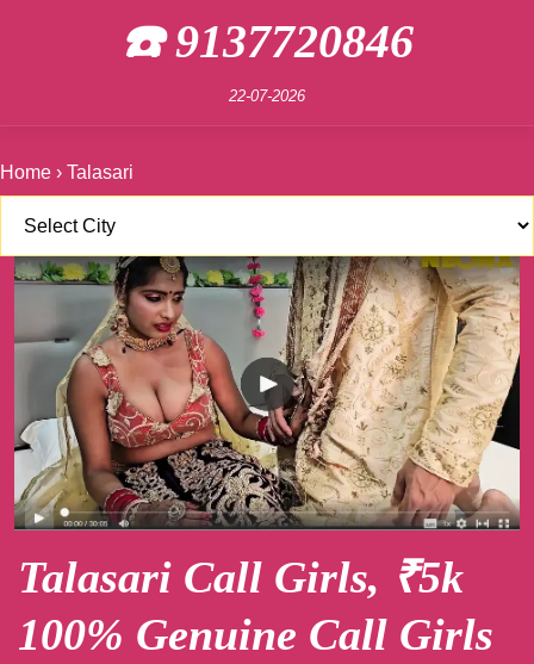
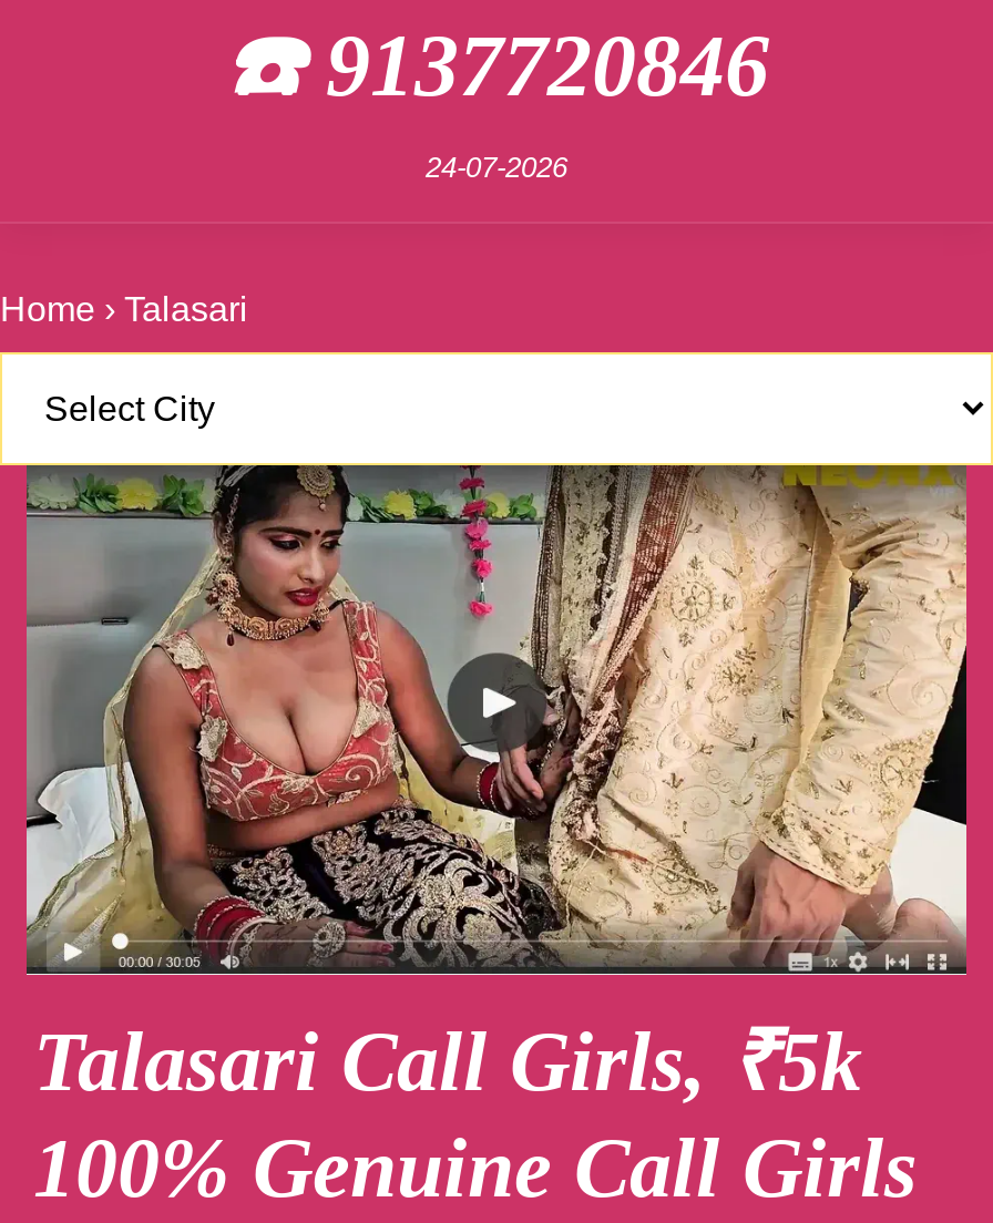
[229,87,305,105] 22-07-2026 -> [426,151,567,184] 24-07-2026

